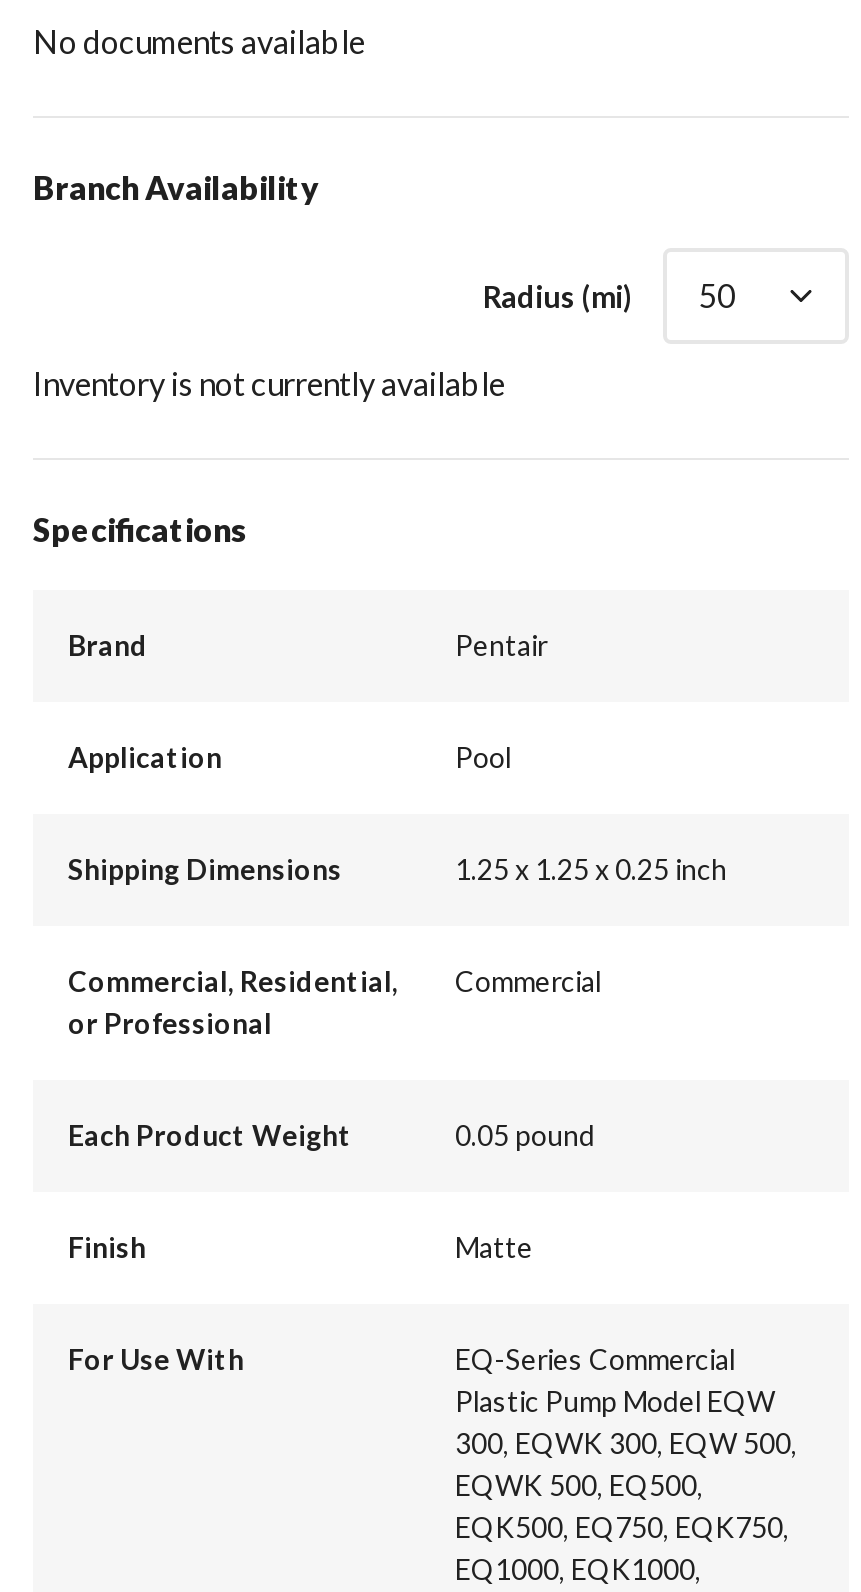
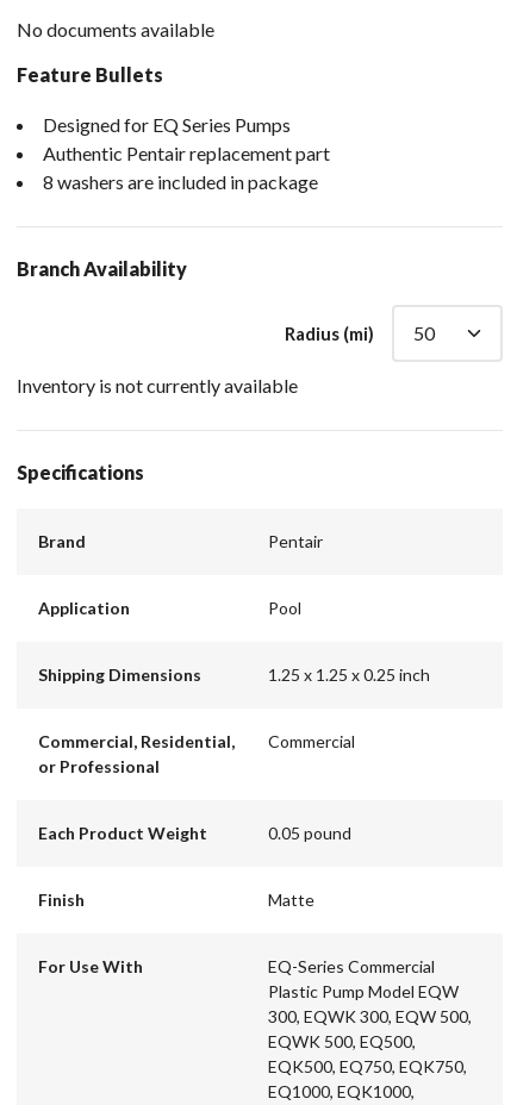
none -> [17,63,330,192] Feature Bullets | Designed for EQ Series Pumps | Authentic Pentair replacement part | 8 washers are included in package

